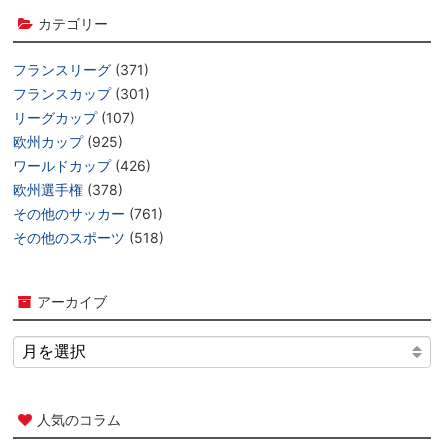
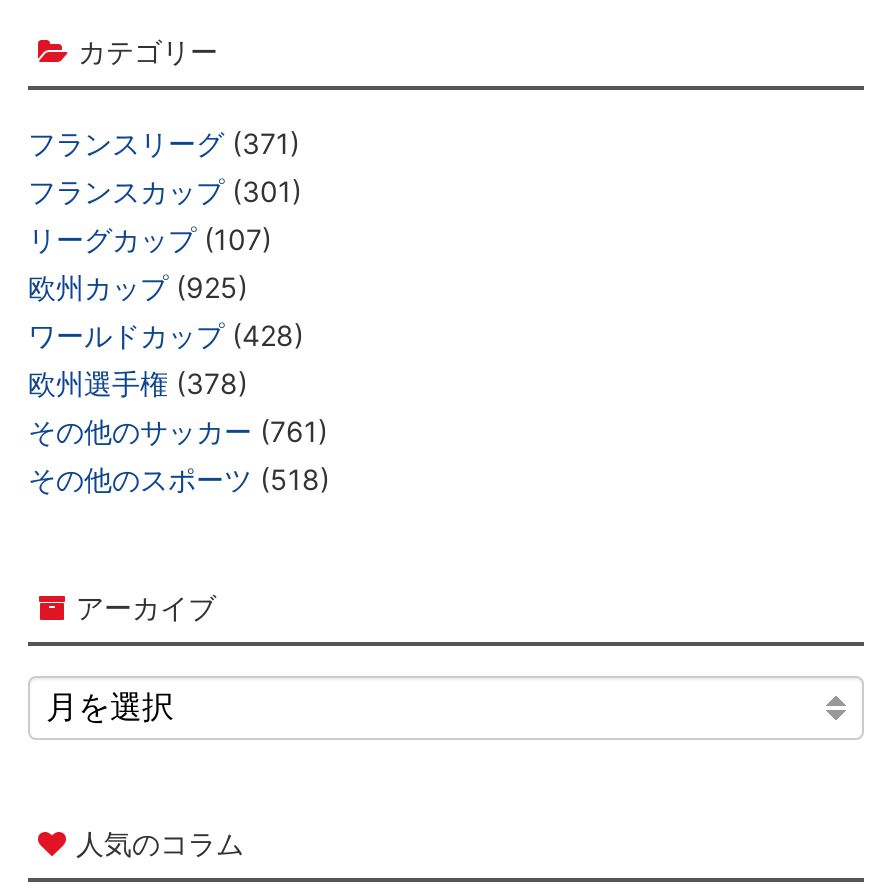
[13,157,151,174] ワールドカップ(426) -> [28,318,304,352] ワールドカップ(428)

